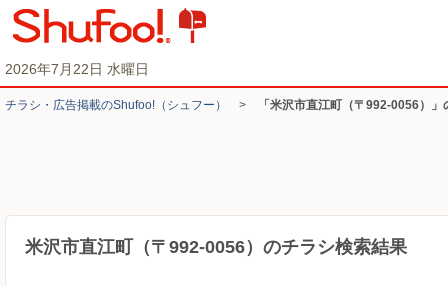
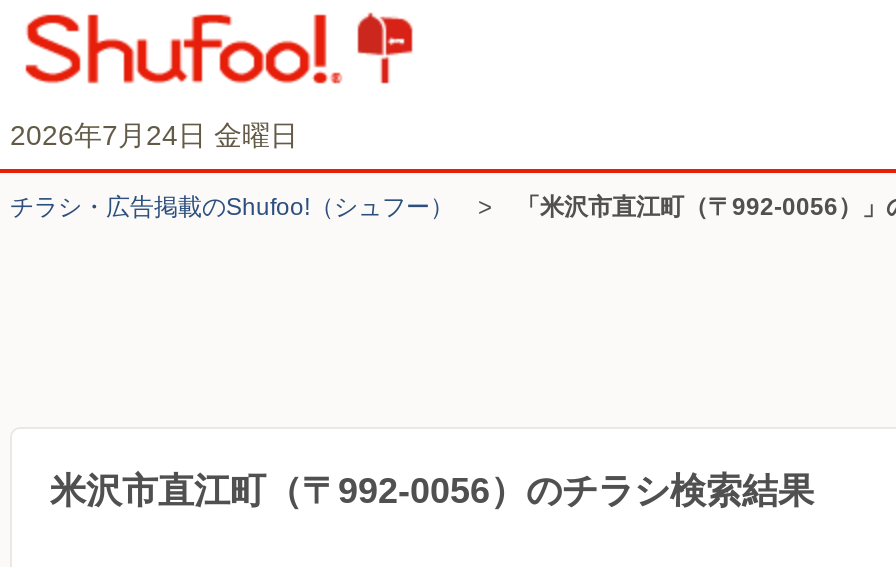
[5,61,149,77] 2026年7月22日 水曜日 -> [10,119,298,151] 2026年7月24日 金曜日

